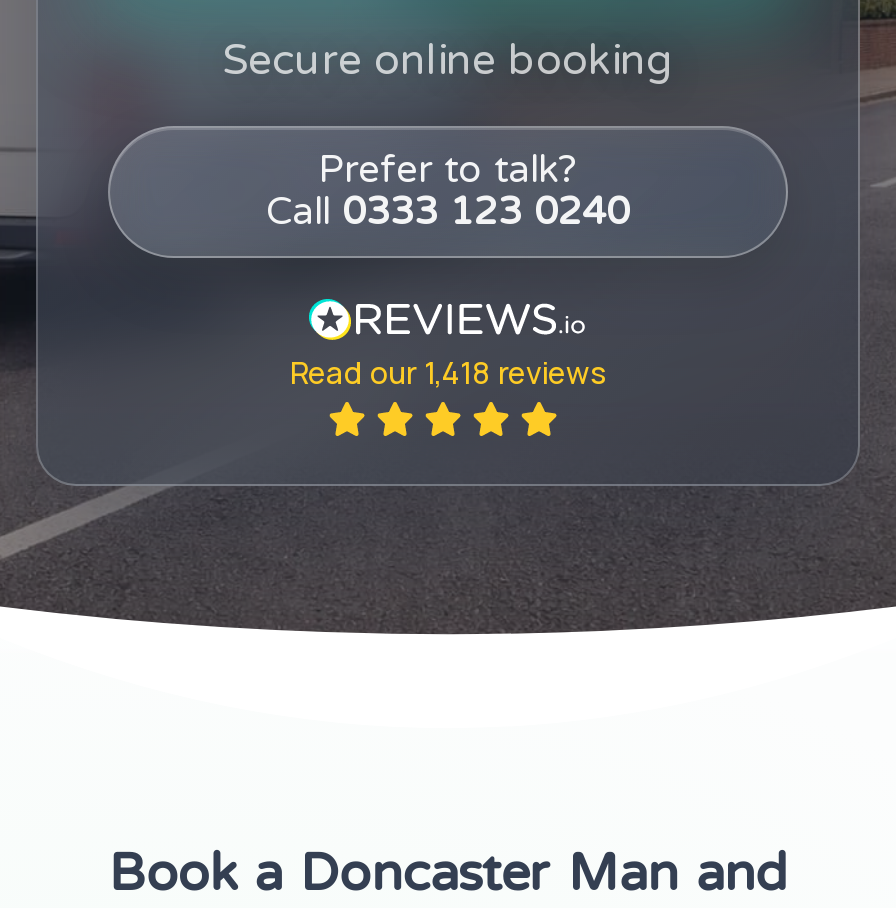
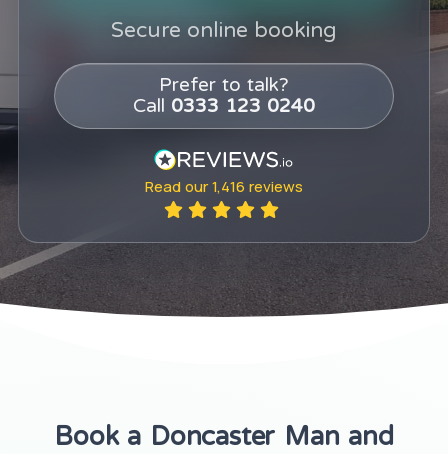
[290,353,606,395] Read our 1,418 reviews -> [145,176,303,197] Read our 1,416 reviews

